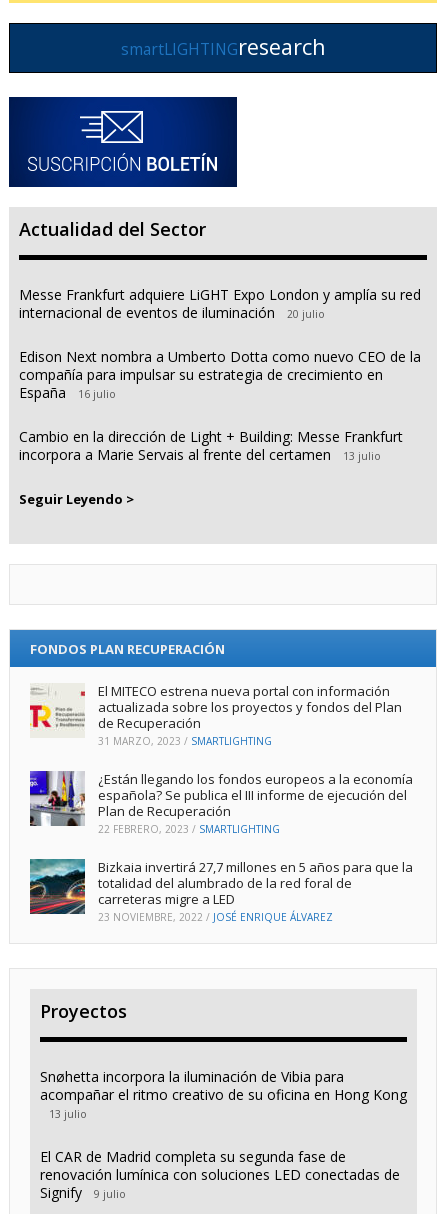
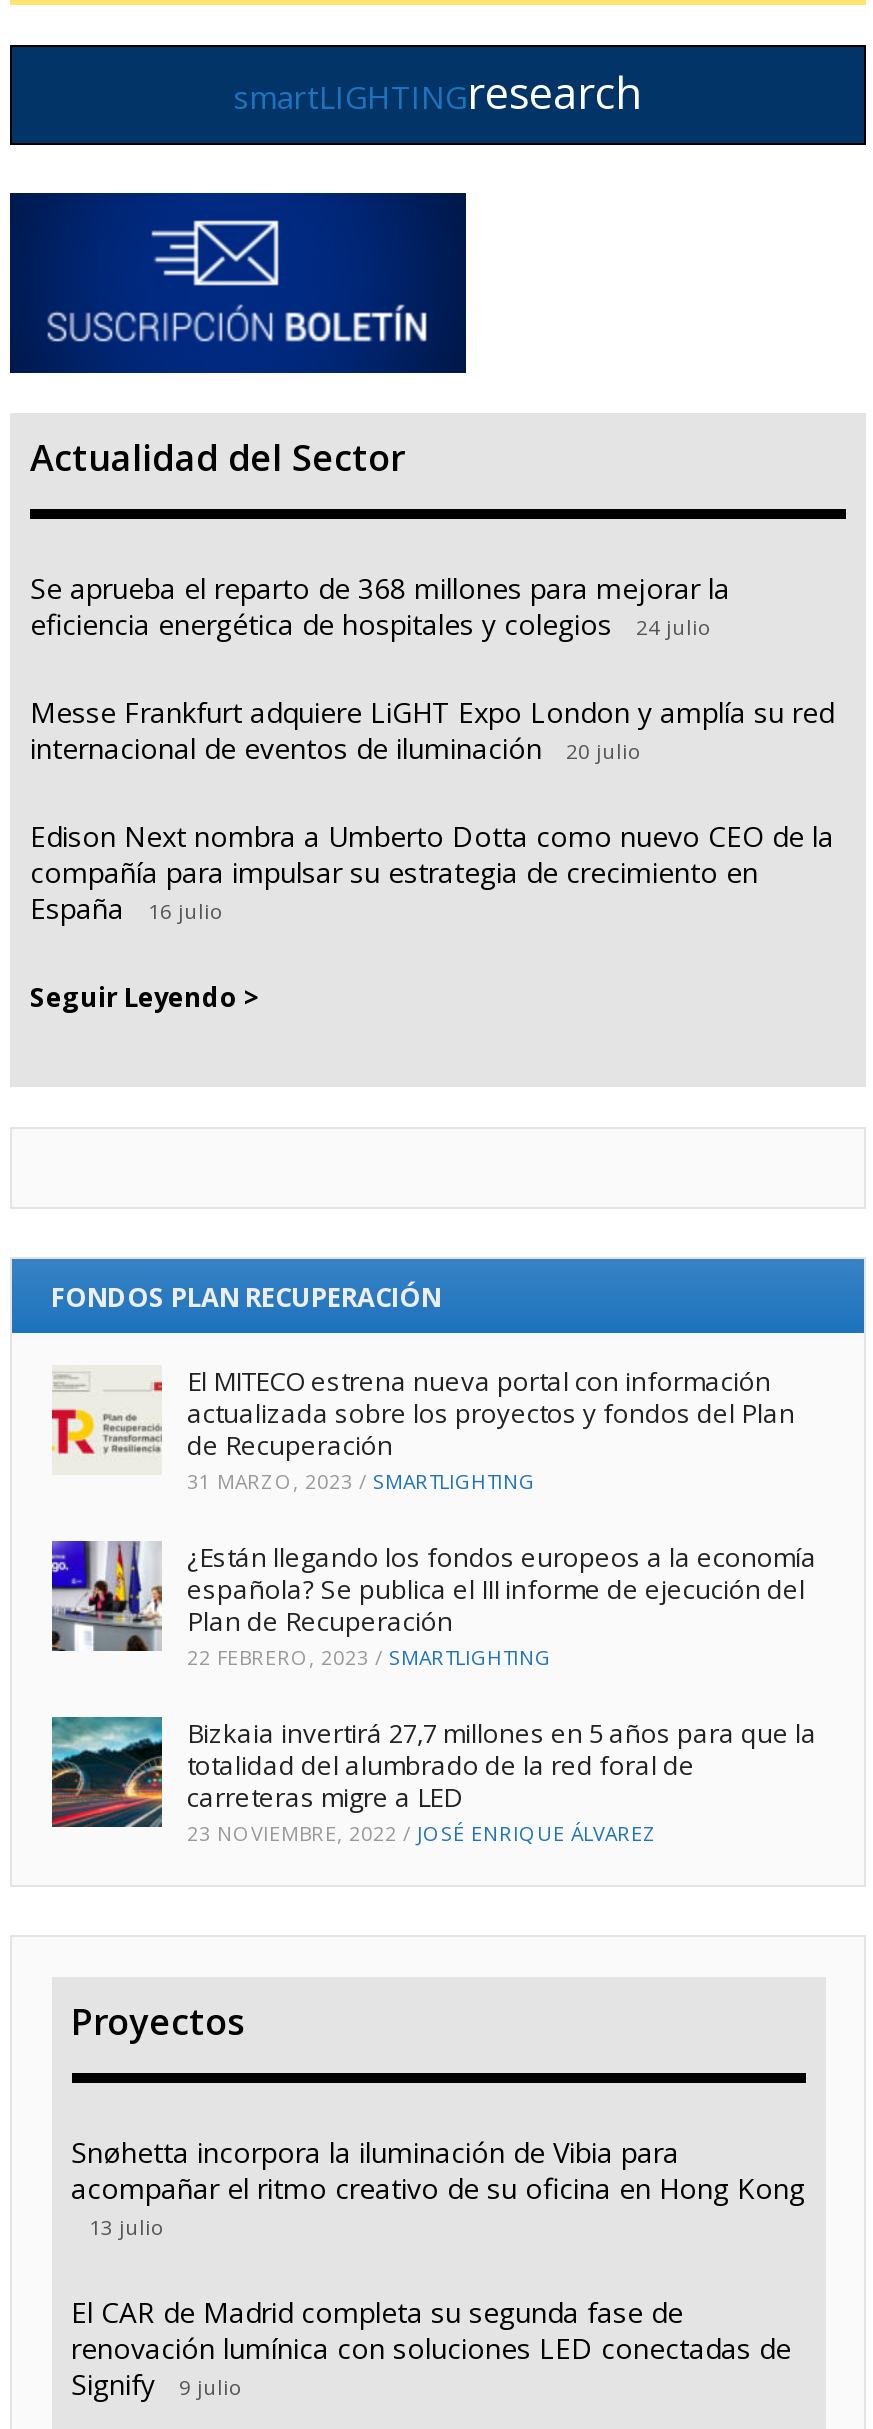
none -> [30,570,730,644] Se aprueba el reparto de 368 millones para mejorar la | eficiencia energética de hospitales y colegios | 24 julio
moved [19,285,421,402] -> [30,694,834,928]: Messe Frankfurt adquiere LiGHT Expo London y amplía su red | internacional de eventos de iluminación | 20 julio | Edison Next nombra a Umberto Dotta como nuevo CEO de la | compañía para impulsar su estrategia de crecimiento en | España | 16 julio
[19,427,403,464] Cambio en la dirección de Light + Building: Messe Frankfurt | incorpora a Marie Servais al frente del certamen | 13 julio -> none

